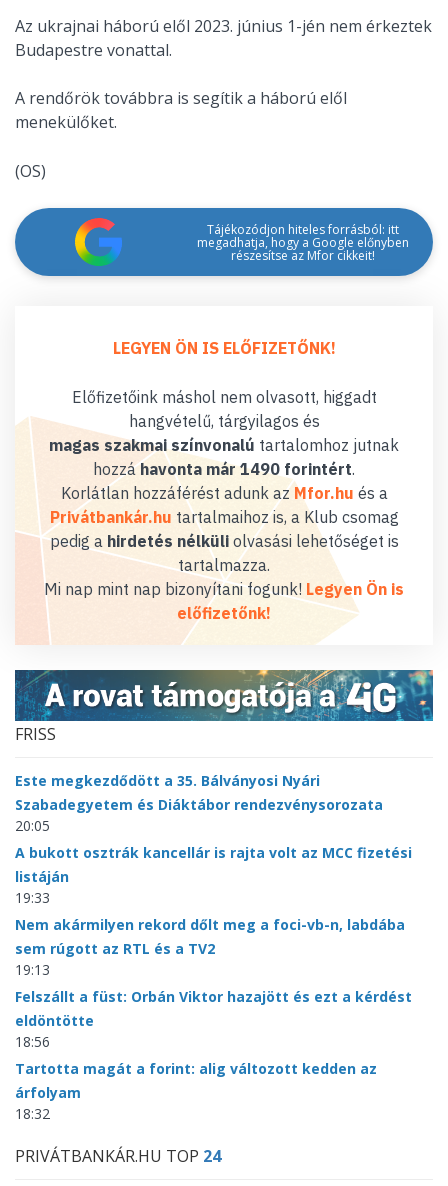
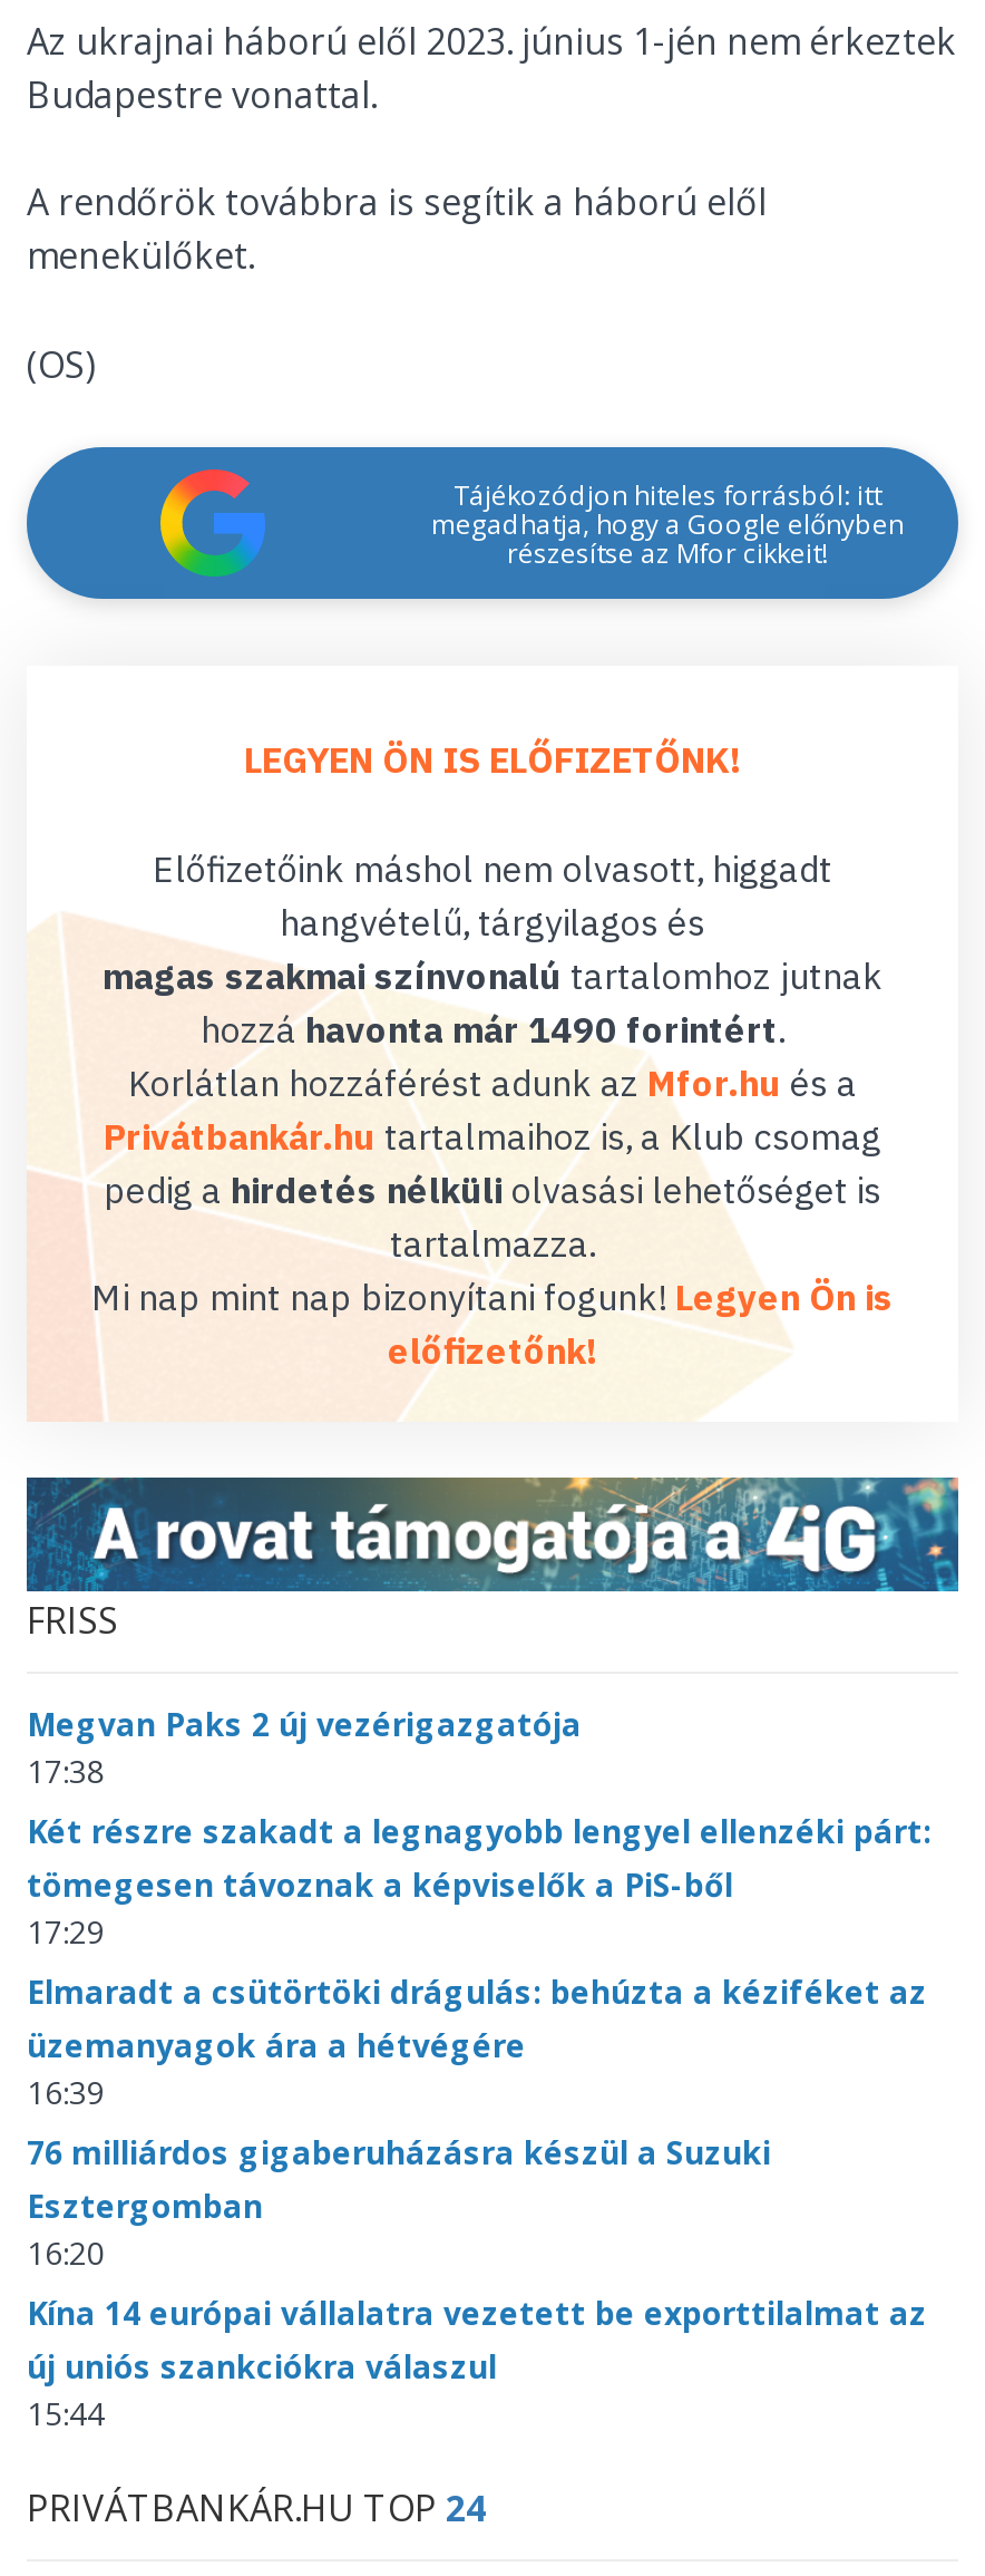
[15,771,412,1123] Este megkezdődött a 35. Bálványosi Nyári | Szabadegyetem és Diáktábor rendezvénysorozata | 20:05 | A bukott osztrák kancellár is rajta volt az MCC fizetési | listáján | 19:33 | Nem akármilyen rekord dőlt meg a foci-vb-n, labdába | sem rúgott az RTL és a TV2 | 19:13 | Felszállt a füst: Orbán Viktor hazajött és ezt a kérdést | eldöntötte | 18:56 | Tartotta magát a forint: alig változott kedden az | árfolyam | 18:32 -> [27,1704,932,2435] Megvan Paks 2 új vezérigazgatója | 17:38 | Két részre szakadt a legnagyobb lengyel ellenzéki párt: | tömegesen távoznak a képviselők a PiS-ből | 17:29 | Elmaradt a csütörtöki drágulás: behúzta a kéziféket az | üzemanyagok ára a hétvégére | 16:39 | 76 milliárdos gigaberuházásra készül a Suzuki | Esztergomban | 16:20 | Kína 14 európai vállalatra vezetett be exporttilalmat az | új uniós szankciókra válaszul | 15:44

